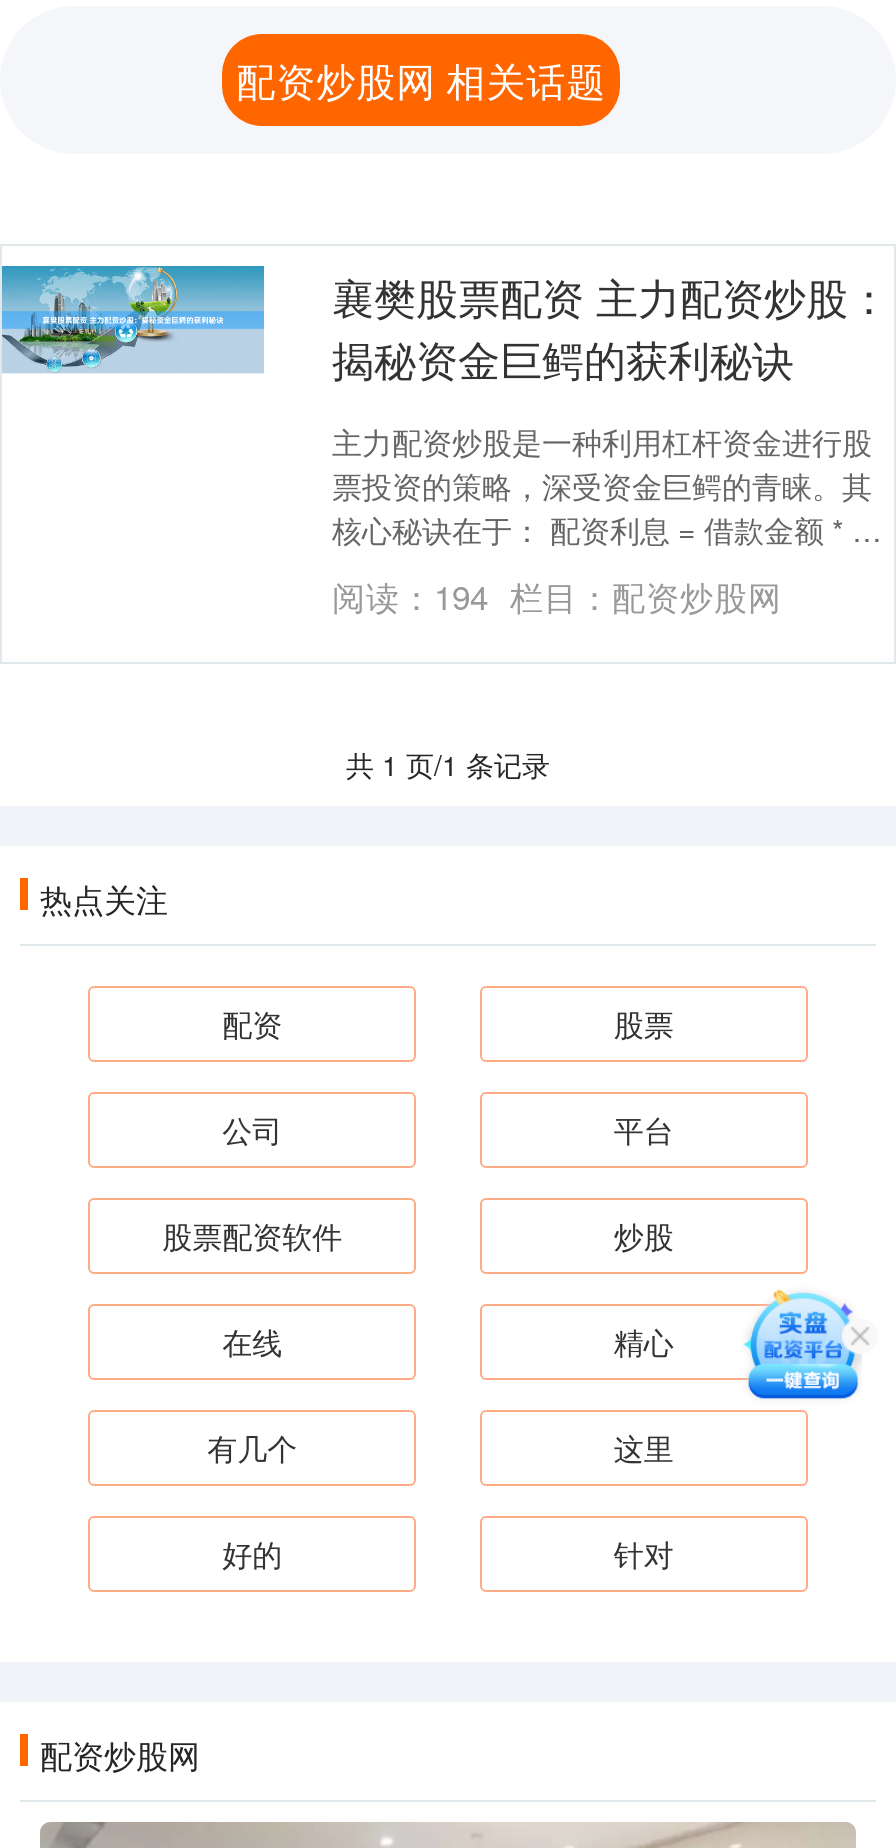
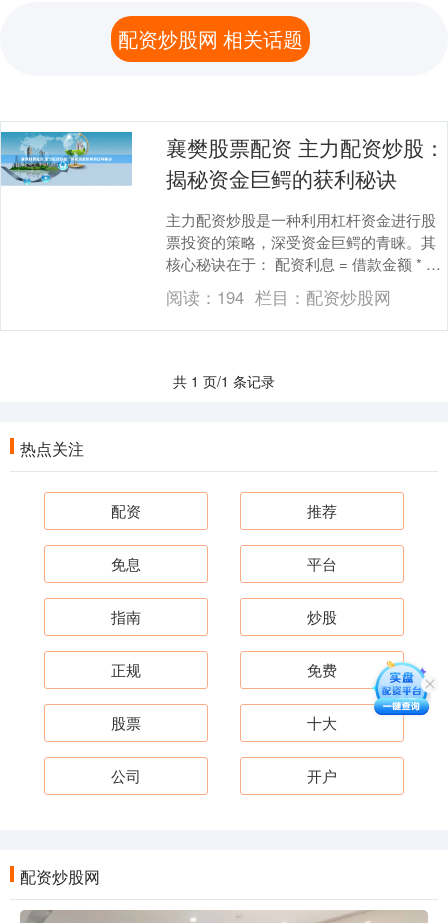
[614,1002,674,1044] 股票 -> [307,500,337,521] 推荐
[222,1108,282,1150] 公司 -> [111,553,141,574] 免息
[162,1214,342,1256] 股票配资软件 -> [111,606,141,627] 指南
[222,1288,868,1432] [image] | 在线 | 精心 -> [111,644,434,716] [image] | 正规 | 免费
[207,1426,674,1468] 有几个 | 这里 -> [111,712,337,733] 股票 | 十大
[222,1532,674,1574] 好的 | 针对 -> [111,765,337,786] 公司 | 开户

